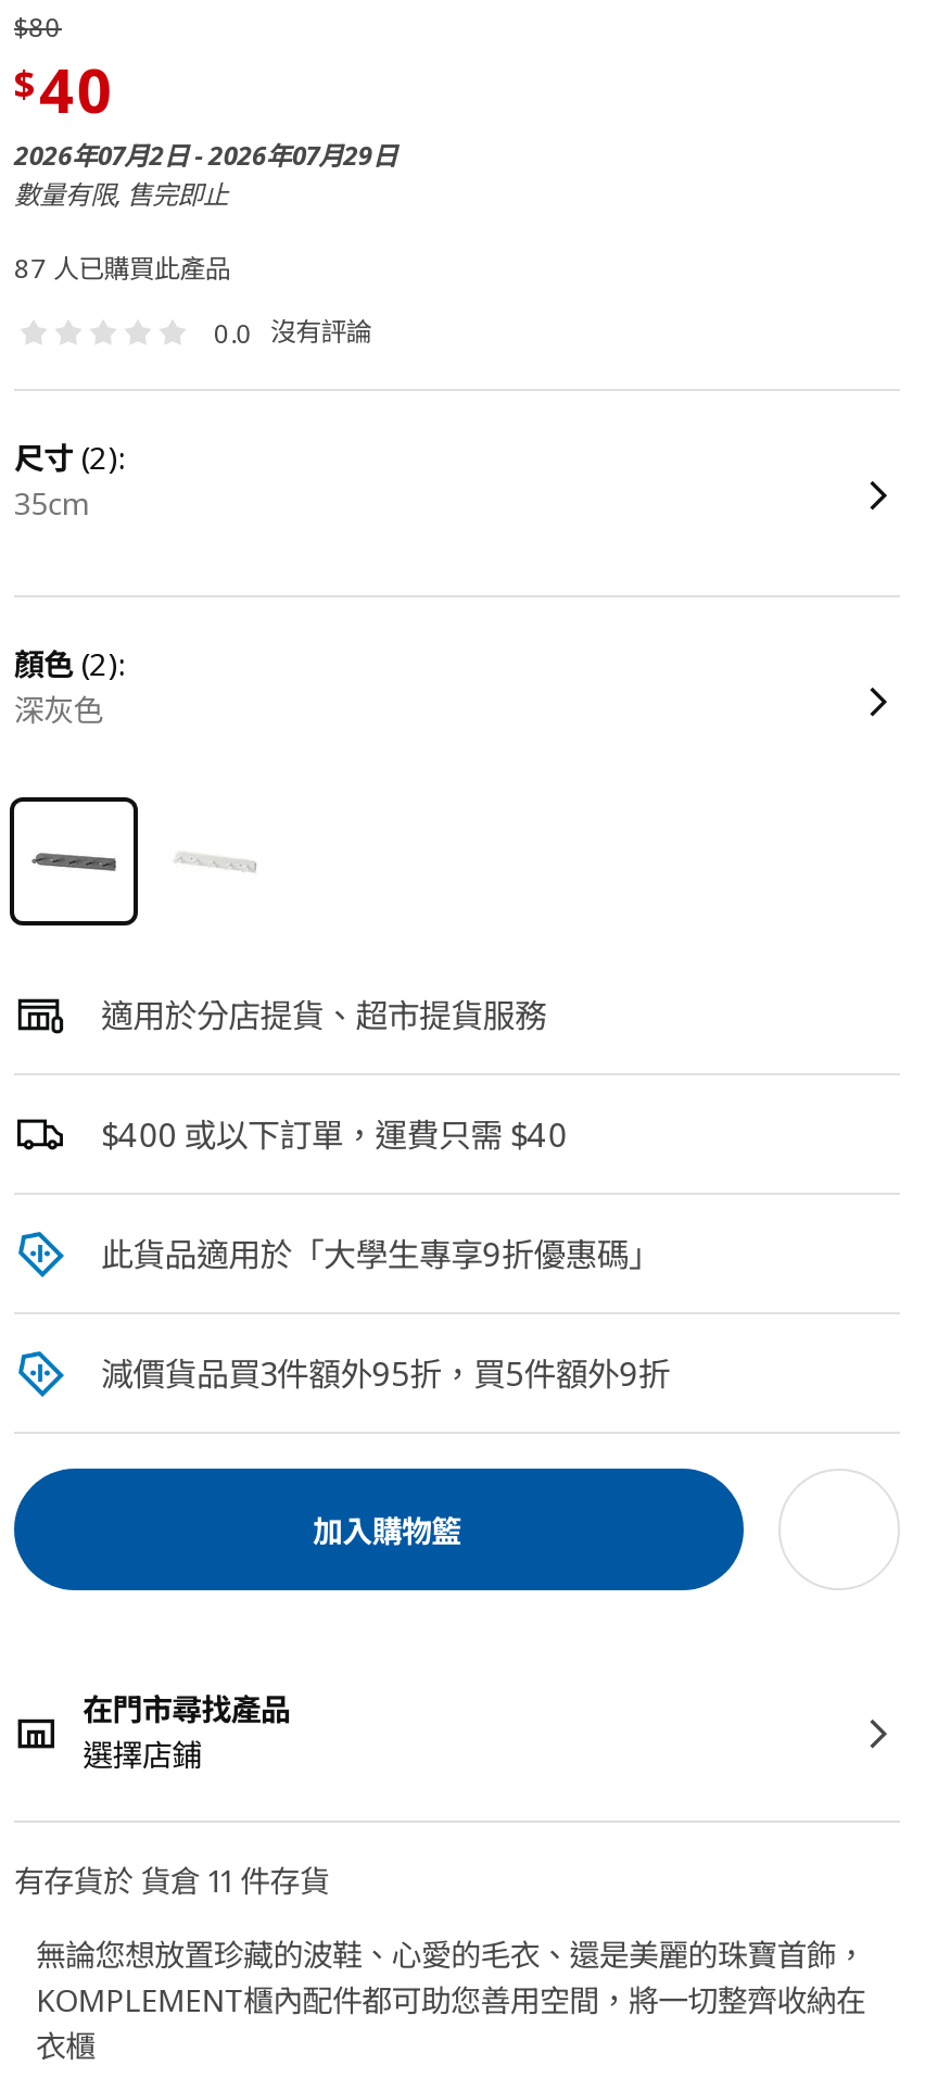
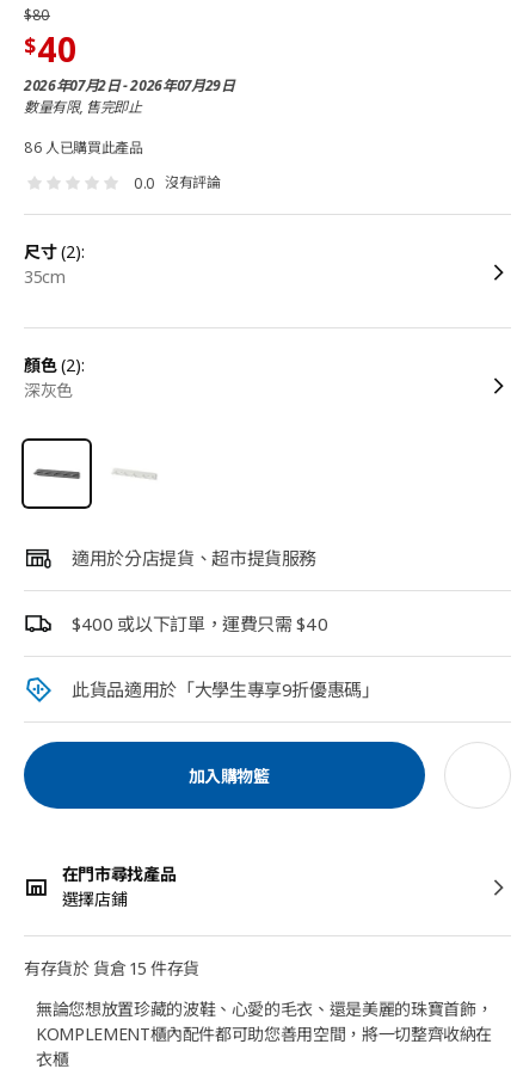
[14,250,230,287] 87 人已購買此產品 -> [24,137,143,158] 86 人已購買此產品
[101,1351,670,1395] 減價貨品買3件額外95折，買5件額外9折 -> none
[14,1860,329,1901] 有存貨於 貨倉 11 件存貨 -> [24,957,200,979] 有存貨於 貨倉 15 件存貨

